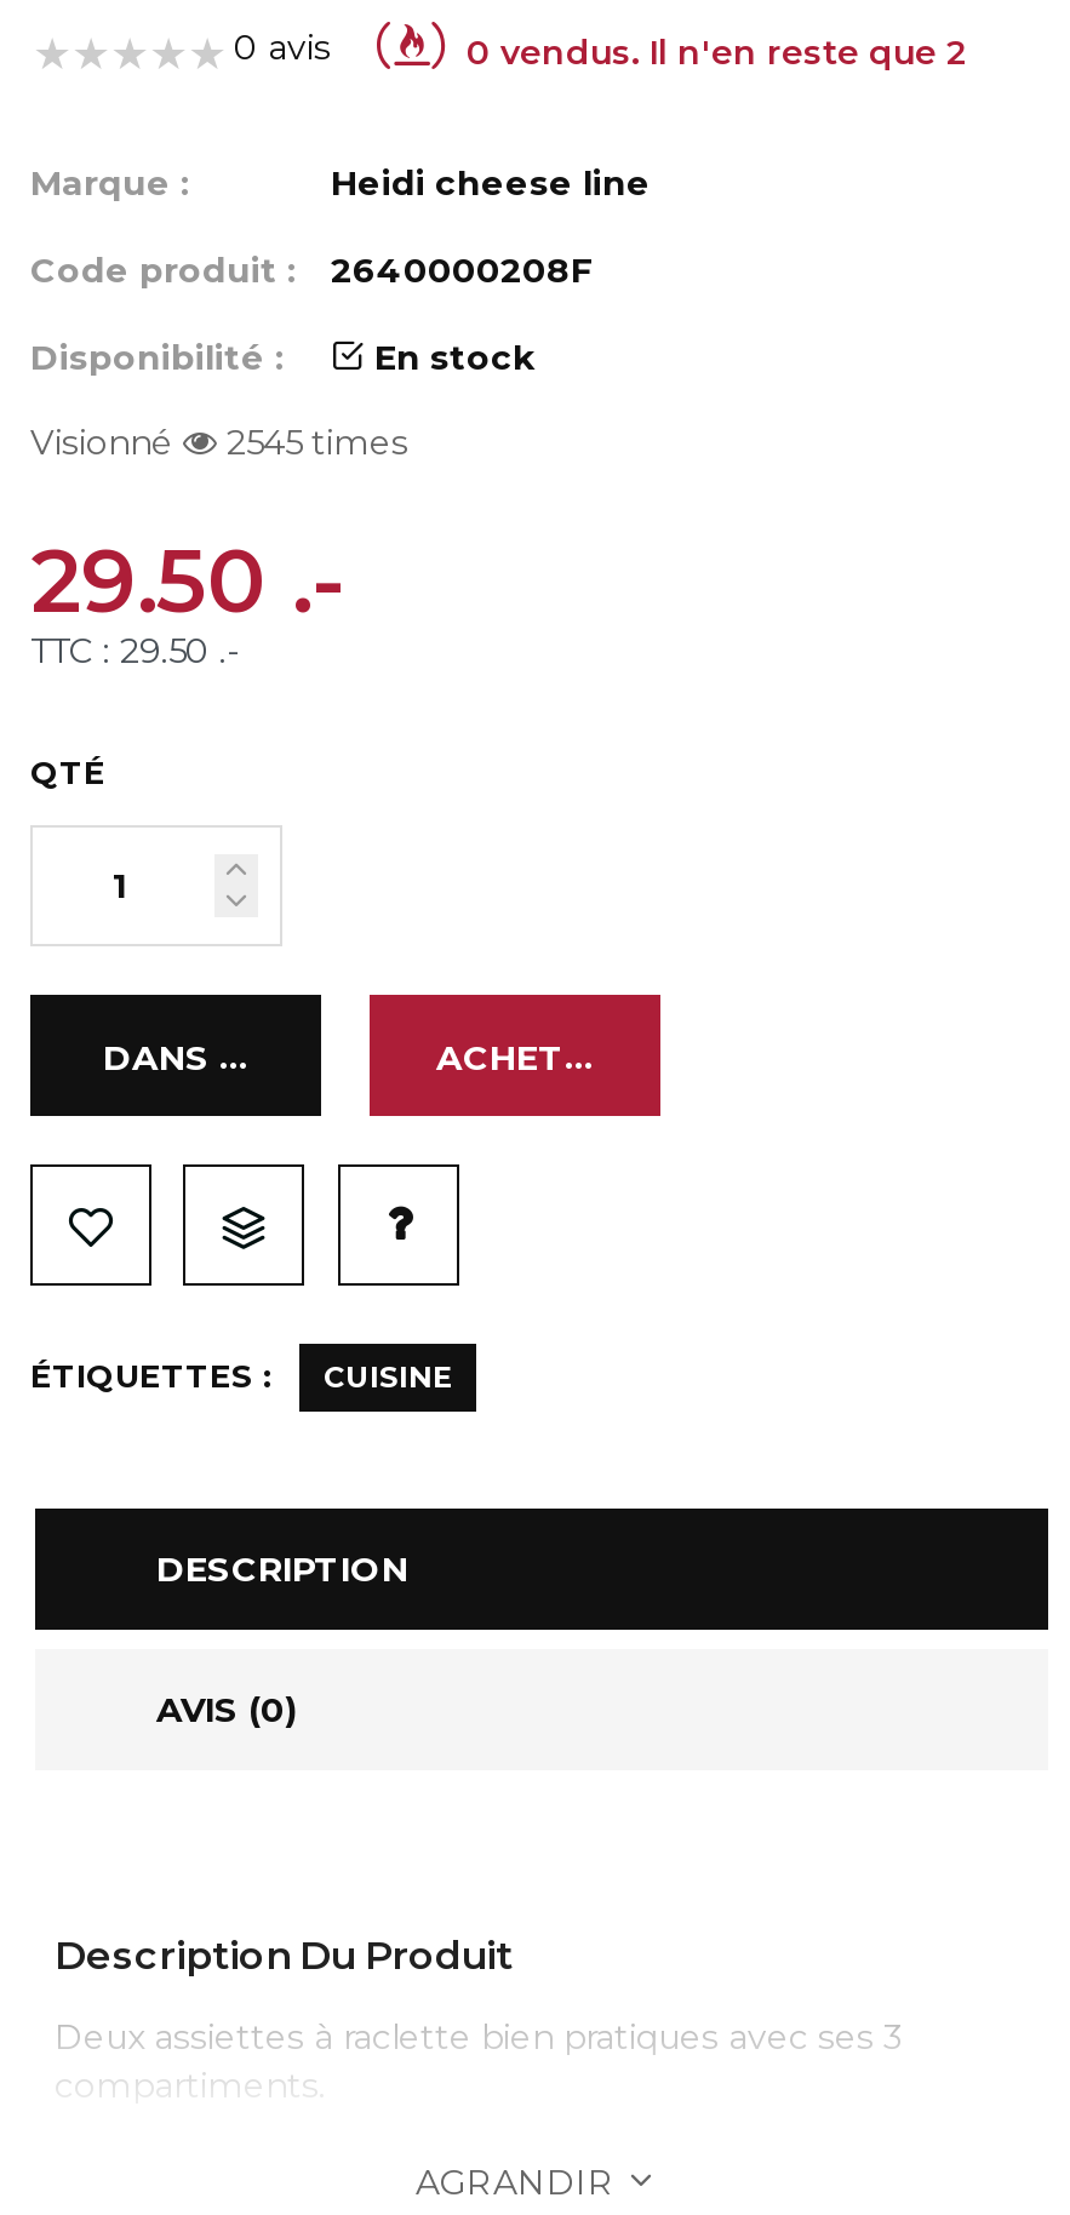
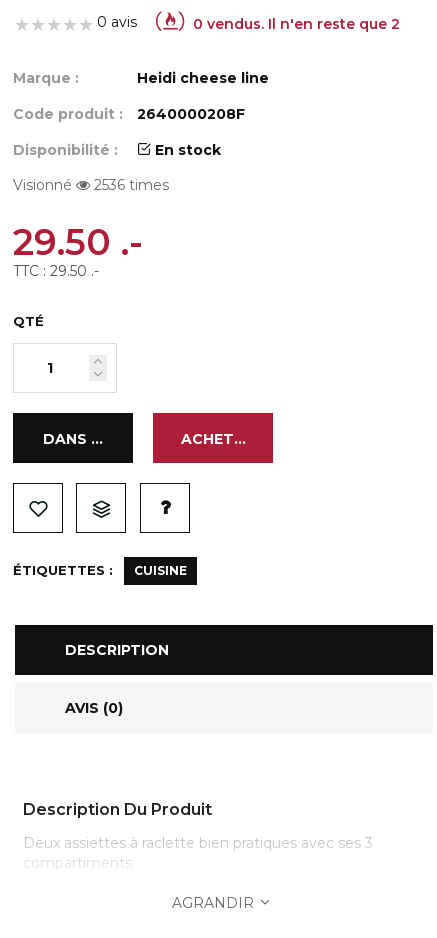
[30,420,408,463] Visionné 2545 times -> [13,176,169,194] Visionné 2536 times

